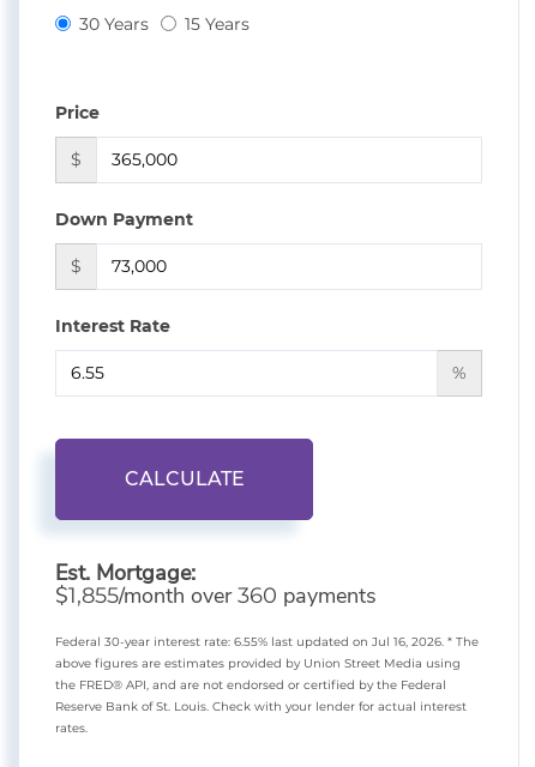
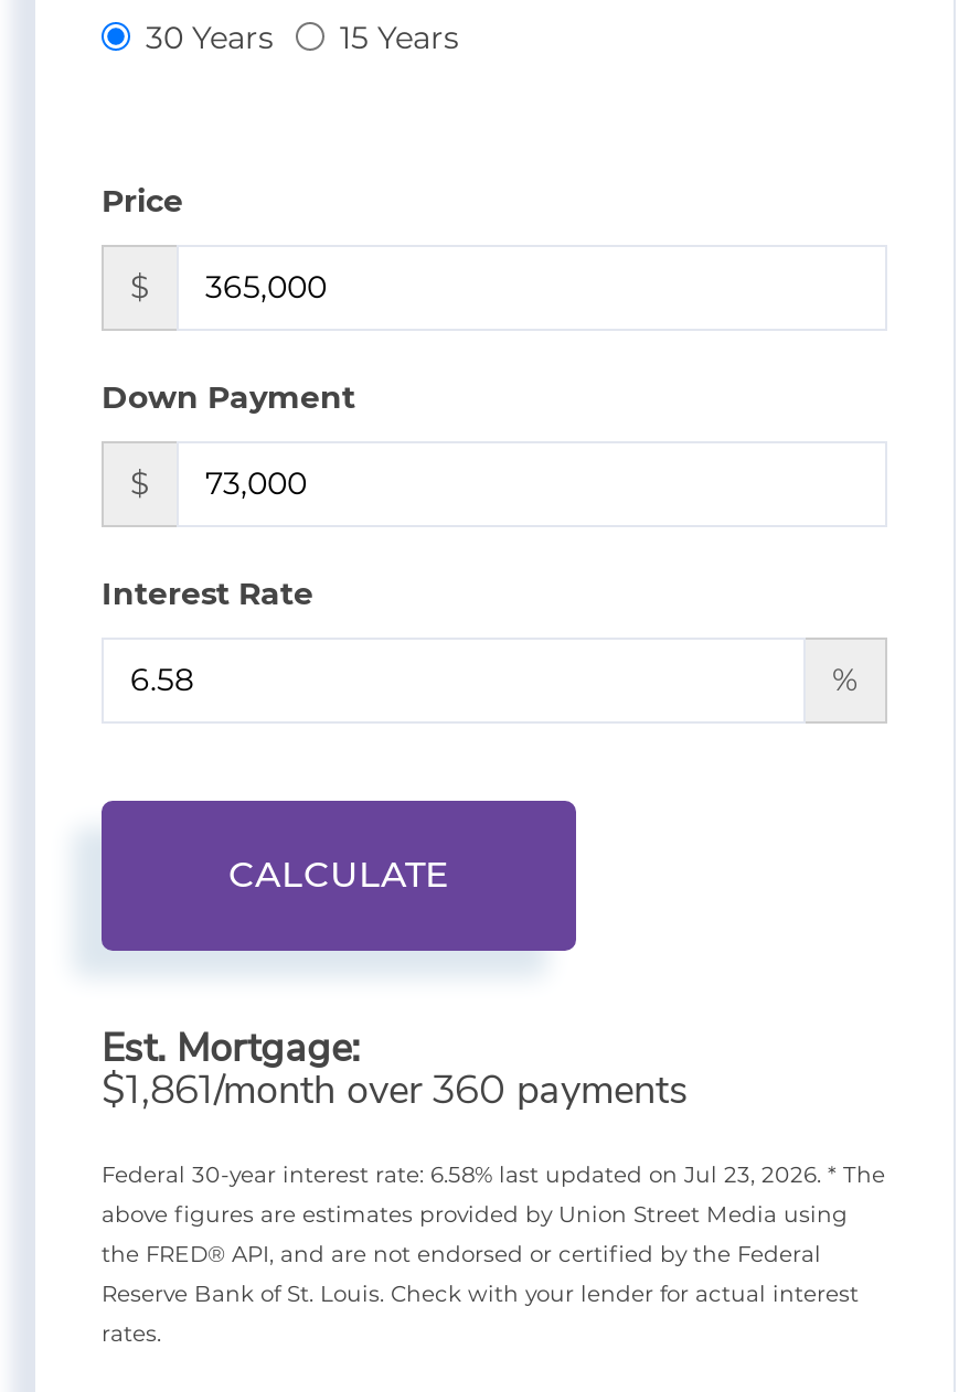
[55,581,377,610] $1,855/month over 360 payments -> [102,1062,689,1115] $1,861/month over 360 payments
[55,633,479,649] Federal 30-year interest rate: 6.55% last updated on Jul 16, 2026. * The -> [102,1159,885,1188] Federal 30-year interest rate: 6.58% last updated on Jul 23, 2026. * The

